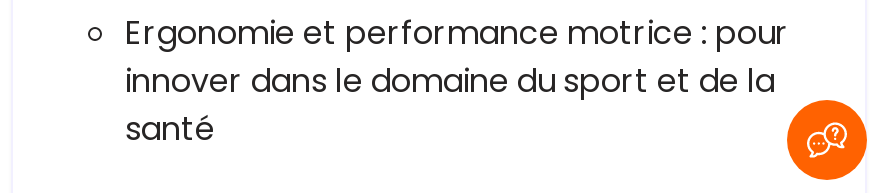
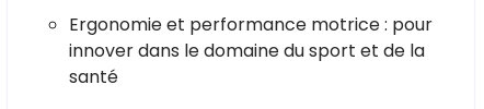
[785,98,869,182] [image] -> none

